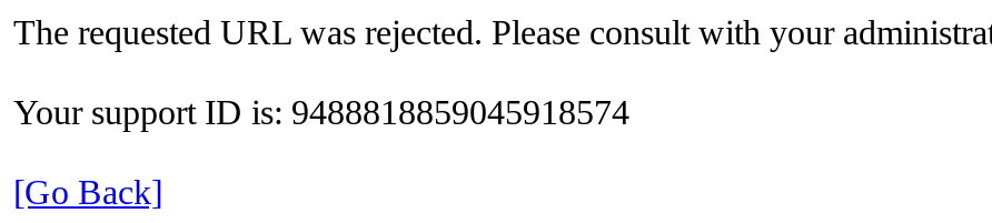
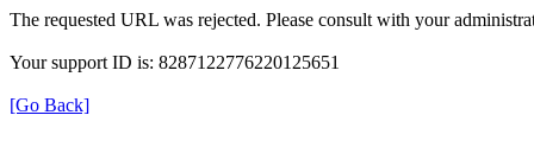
[13,93,629,131] Your support ID is: 9488818859045918574 -> [10,52,340,72] Your support ID is: 8287122776220125651

